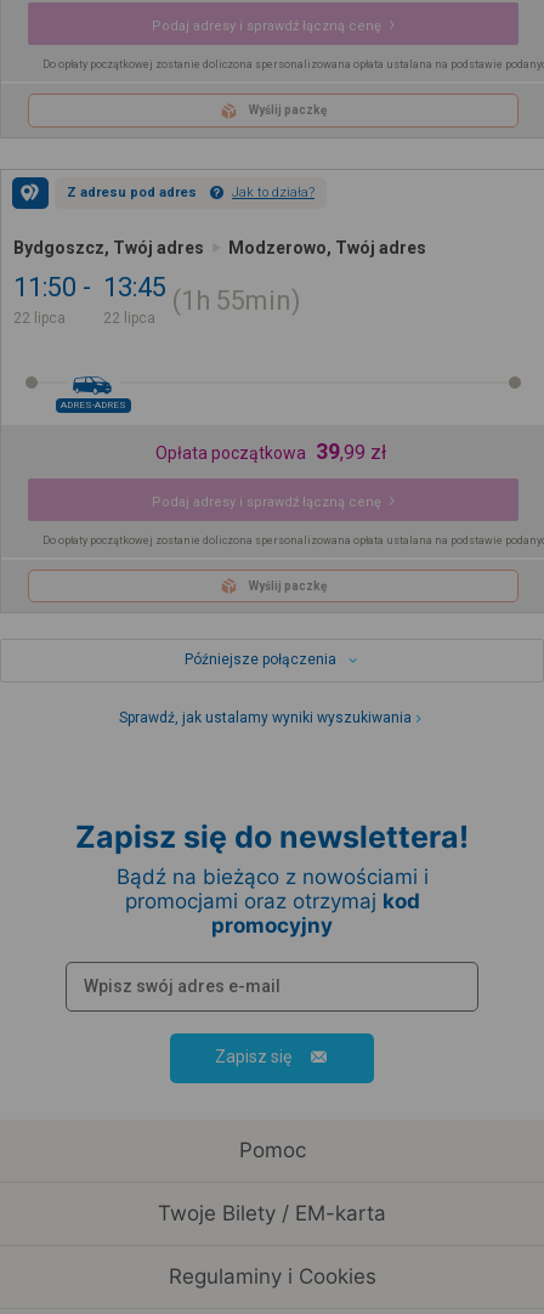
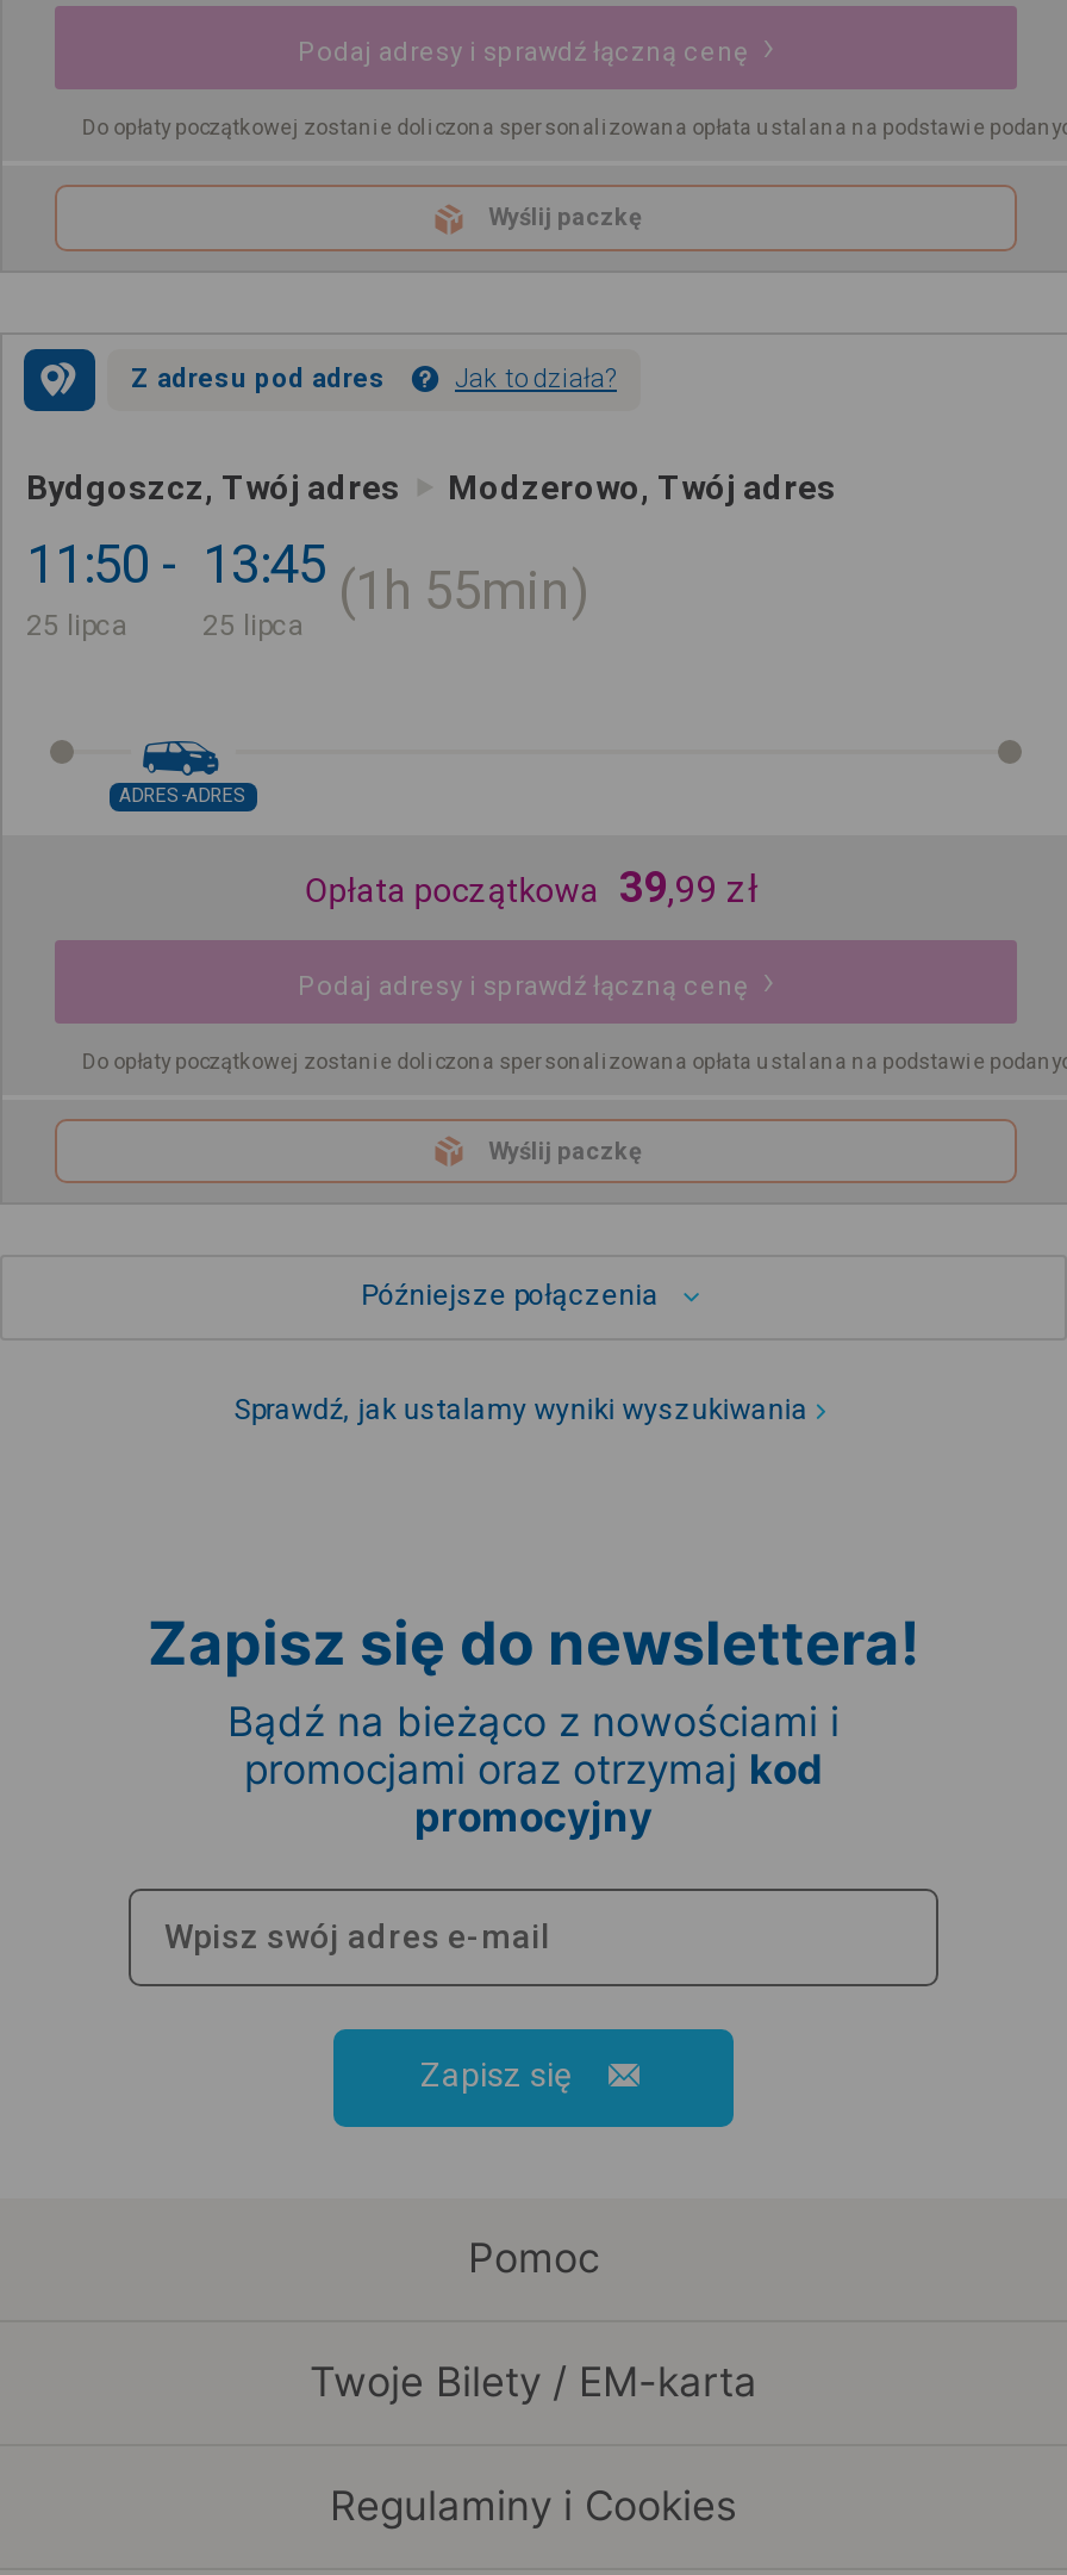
[13,309,66,326] 22 lipca -> [26,608,129,641] 25 lipca
[103,309,155,326] 22 lipca -> [202,608,305,641] 25 lipca

